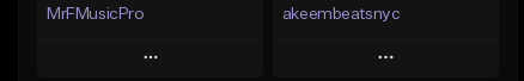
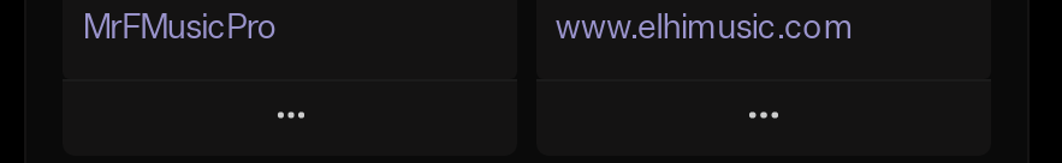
[282,6,400,22] akeembeatsnyc -> [555,12,854,45] www.elhimusic.com

